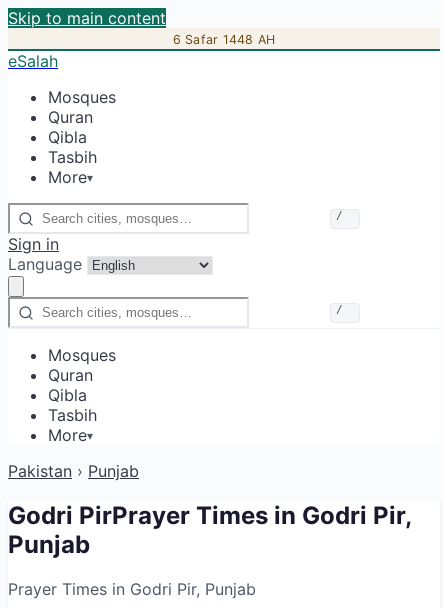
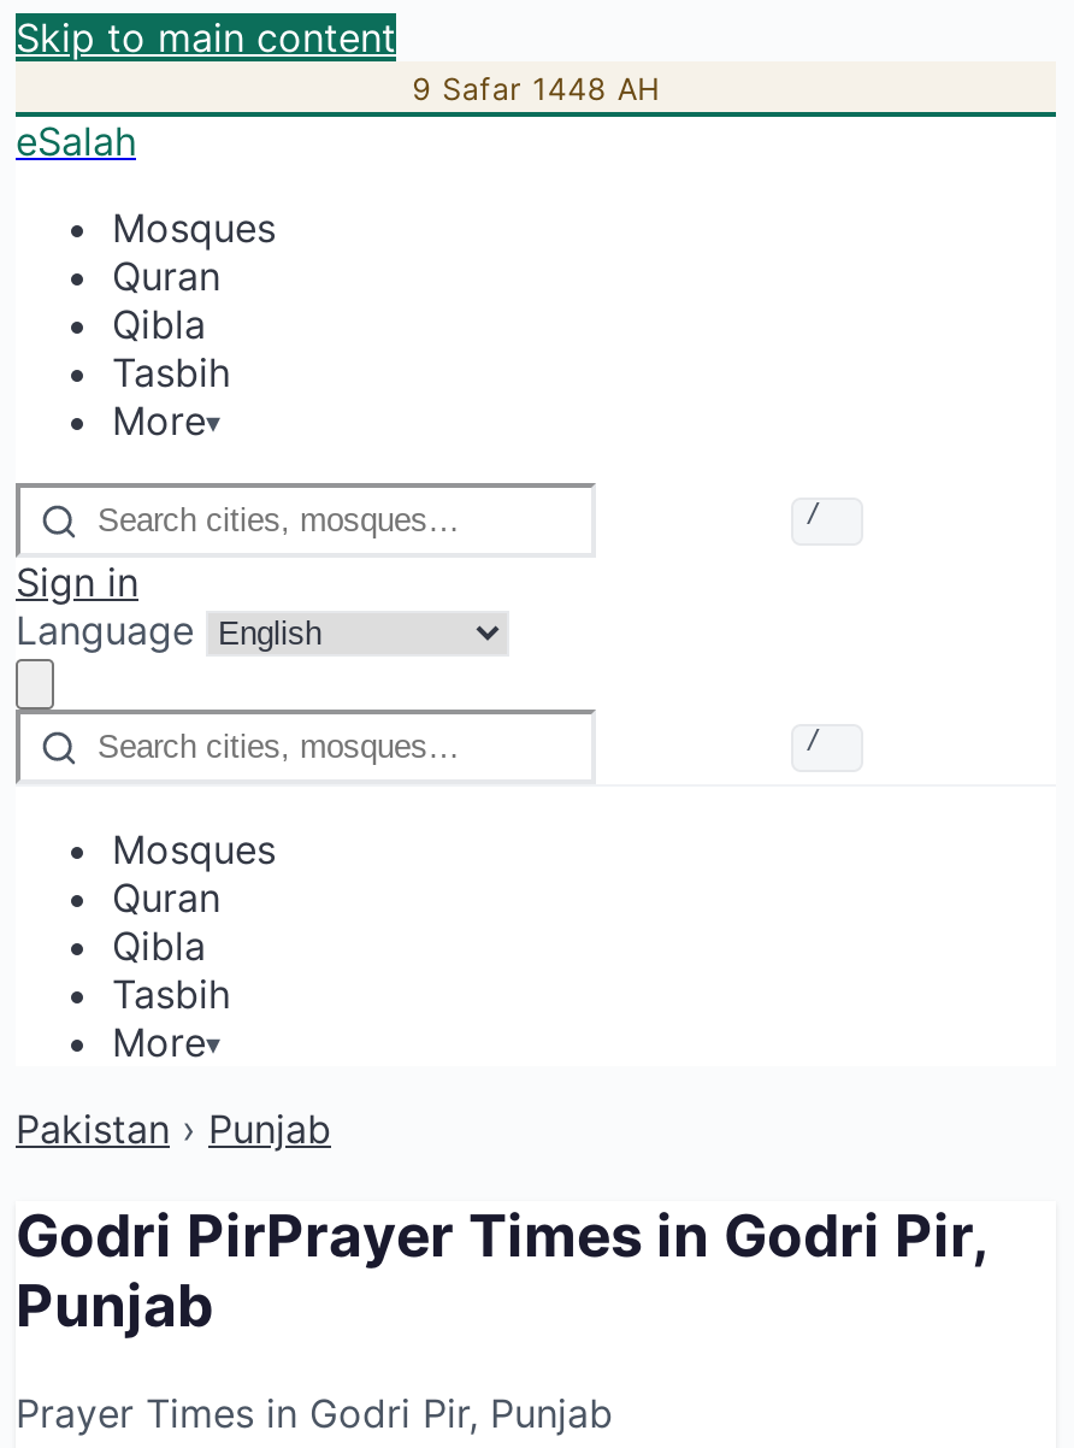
[173,32,275,47] 6 Safar 1448 AH -> [412,71,660,107] 9 Safar 1448 AH

